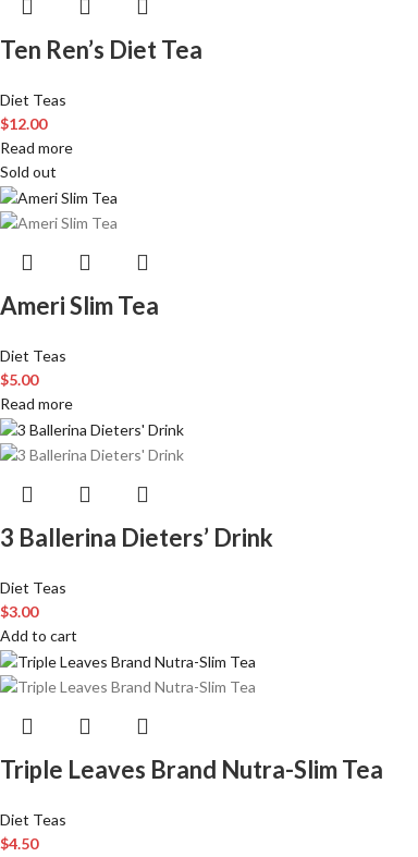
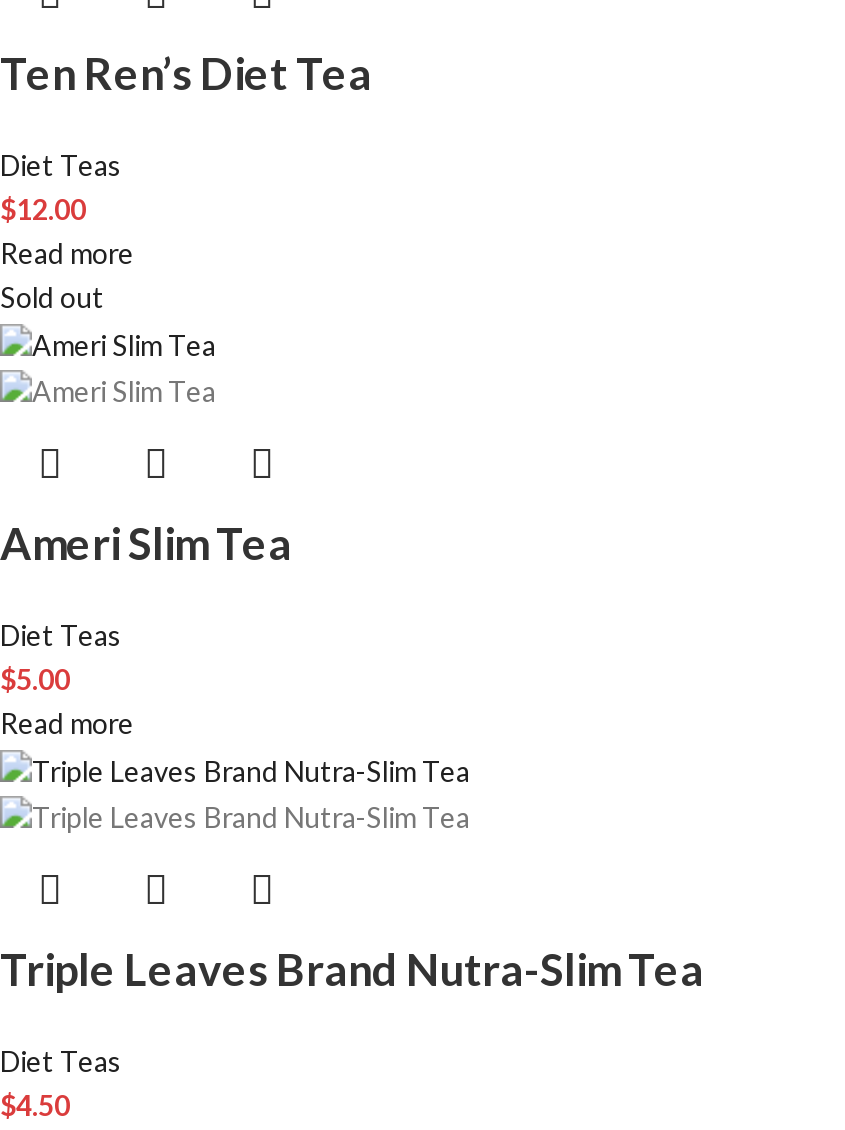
[0,523,273,645] 3 Ballerina Dieters’ Drink | Diet Teas | $3.00 | Add to cart -> none

